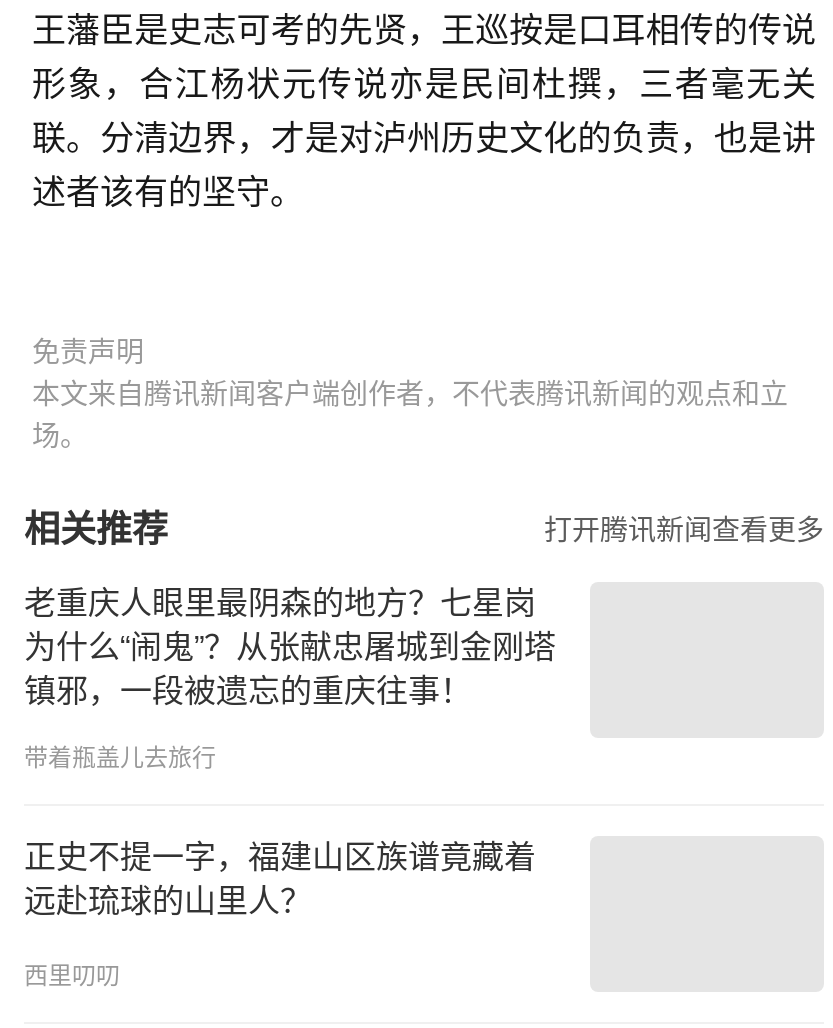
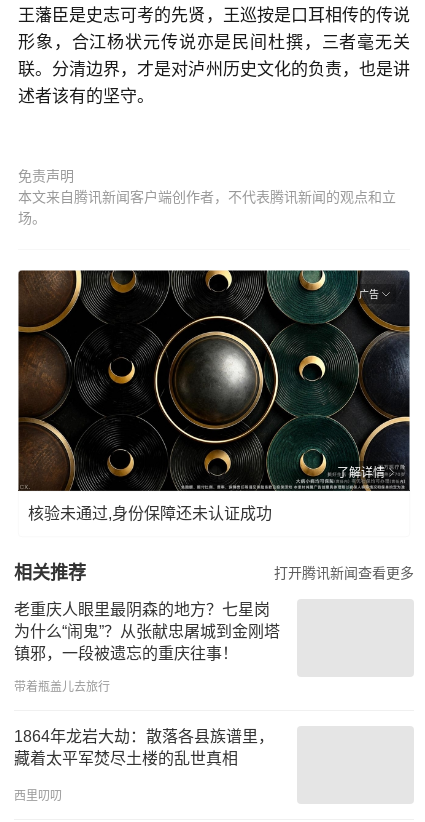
none -> [17,269,411,492] [image] | 广告
none -> [28,466,385,522] 了解详情 | 核验未通过,身份保障还未认证成功
[24,841,536,919] 正史不提一字，福建山区族谱竟藏着 | 远赴琉球的山里人？ -> [14,728,274,767] 1864年龙岩大劫：散落各县族谱里， | 藏着太平军焚尽土楼的乱世真相

